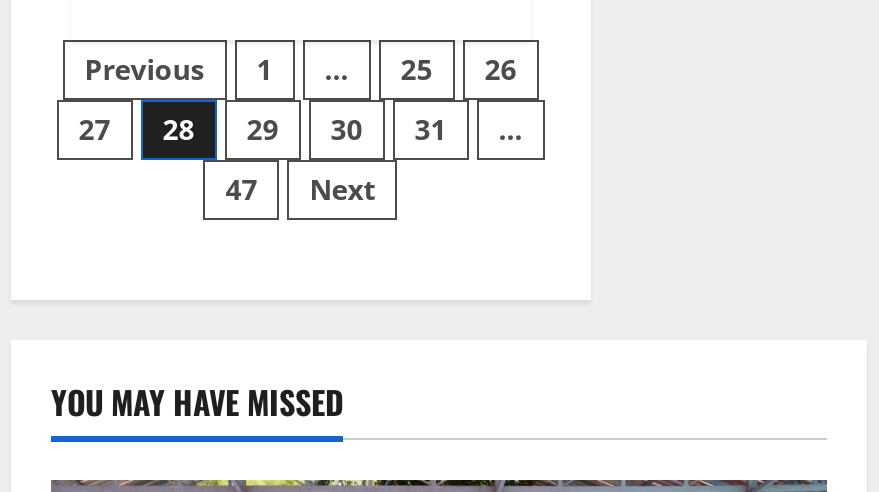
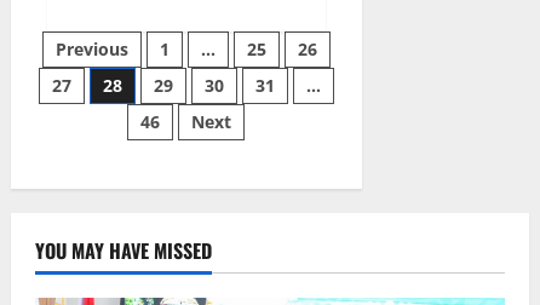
[226,169,376,207] 47 Next -> [141,110,232,133] 46 Next

